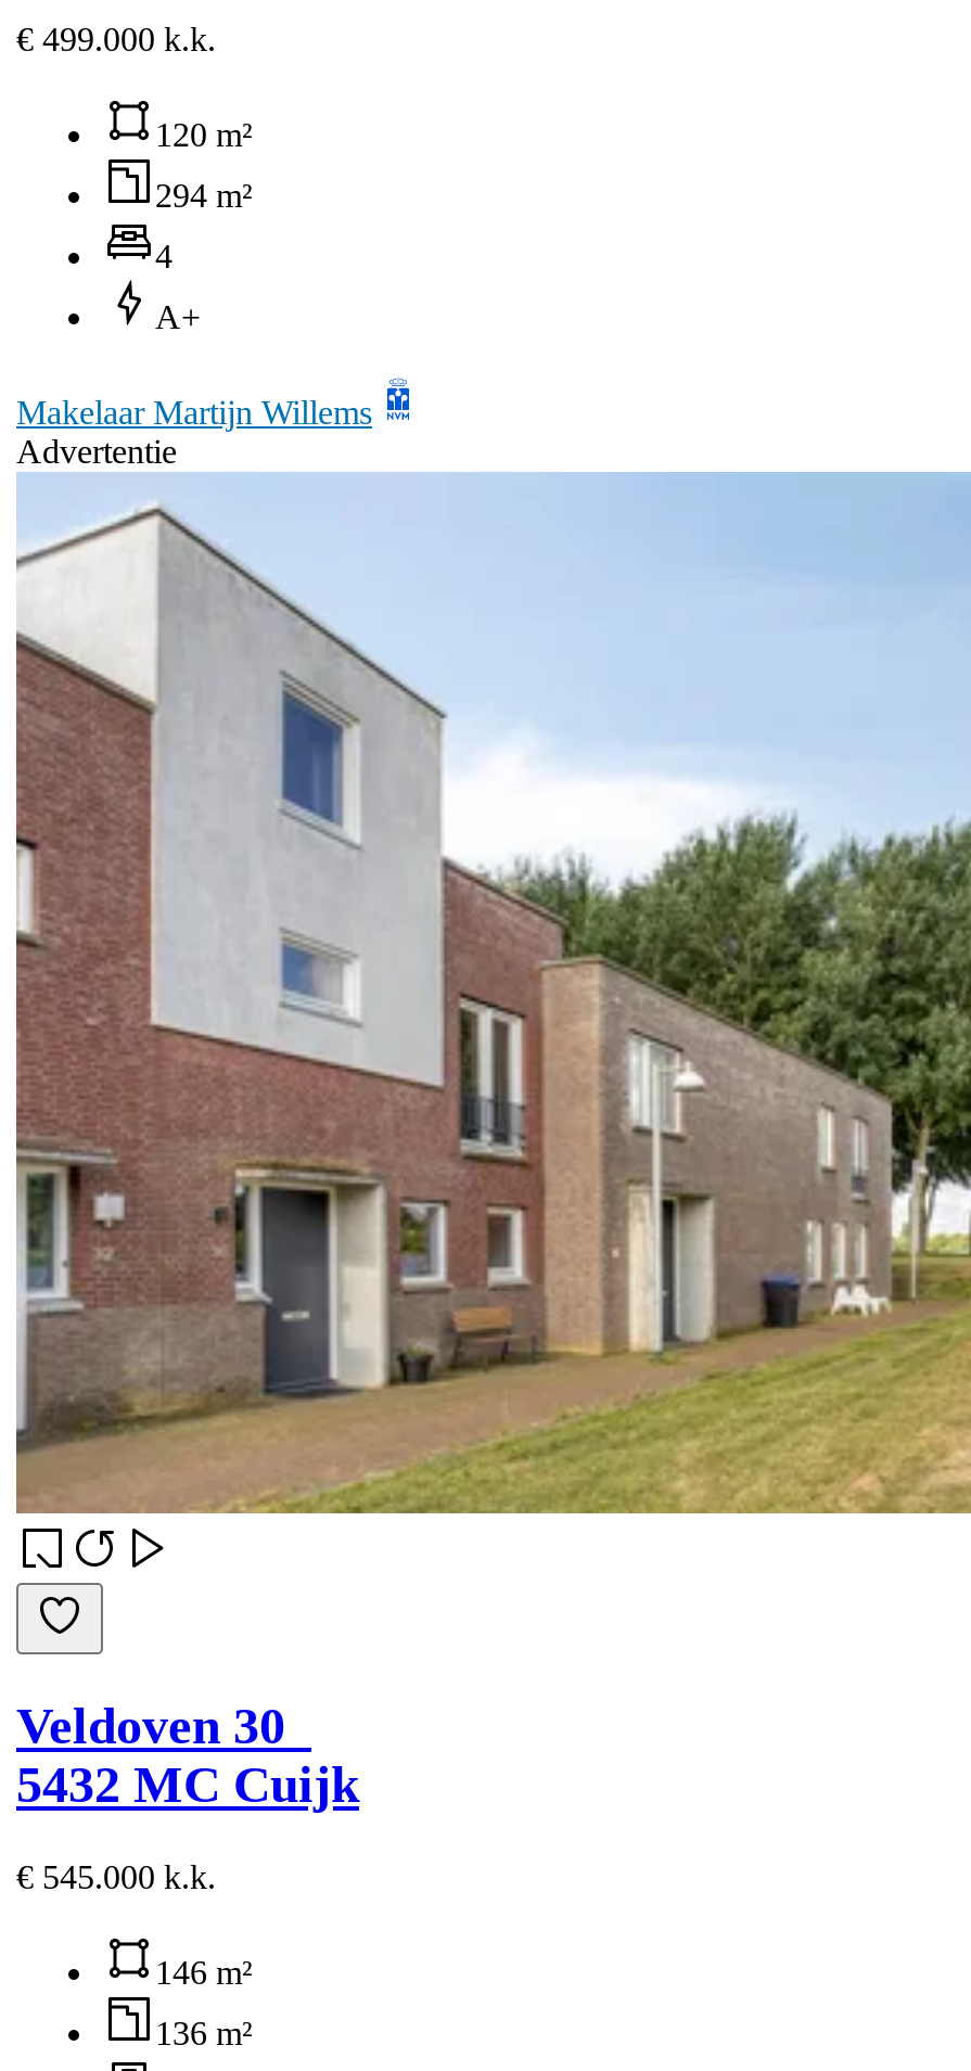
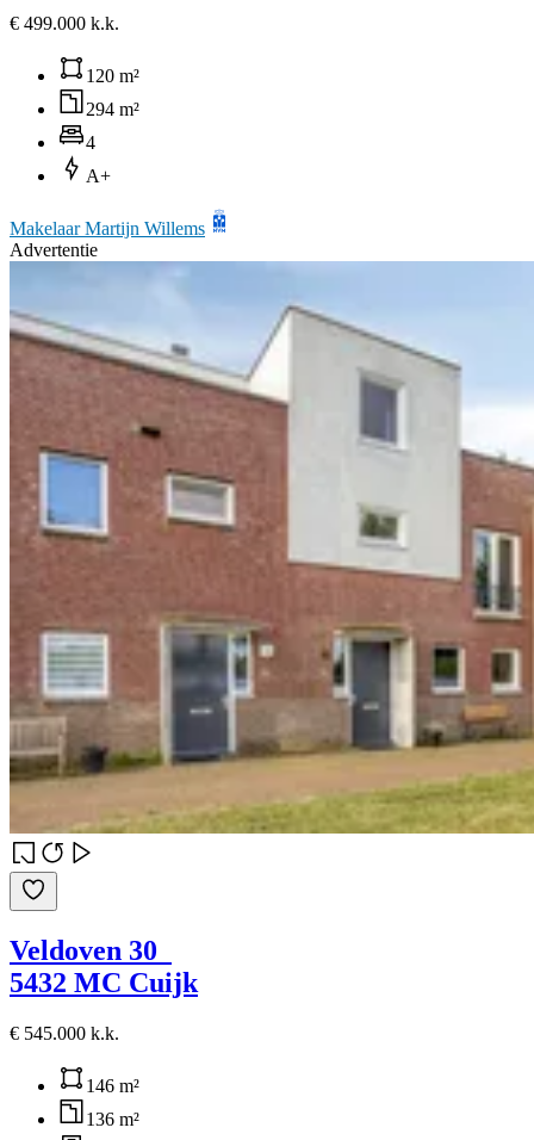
[14,476,964,1513] [image] -> [8,262,530,834] [image]

